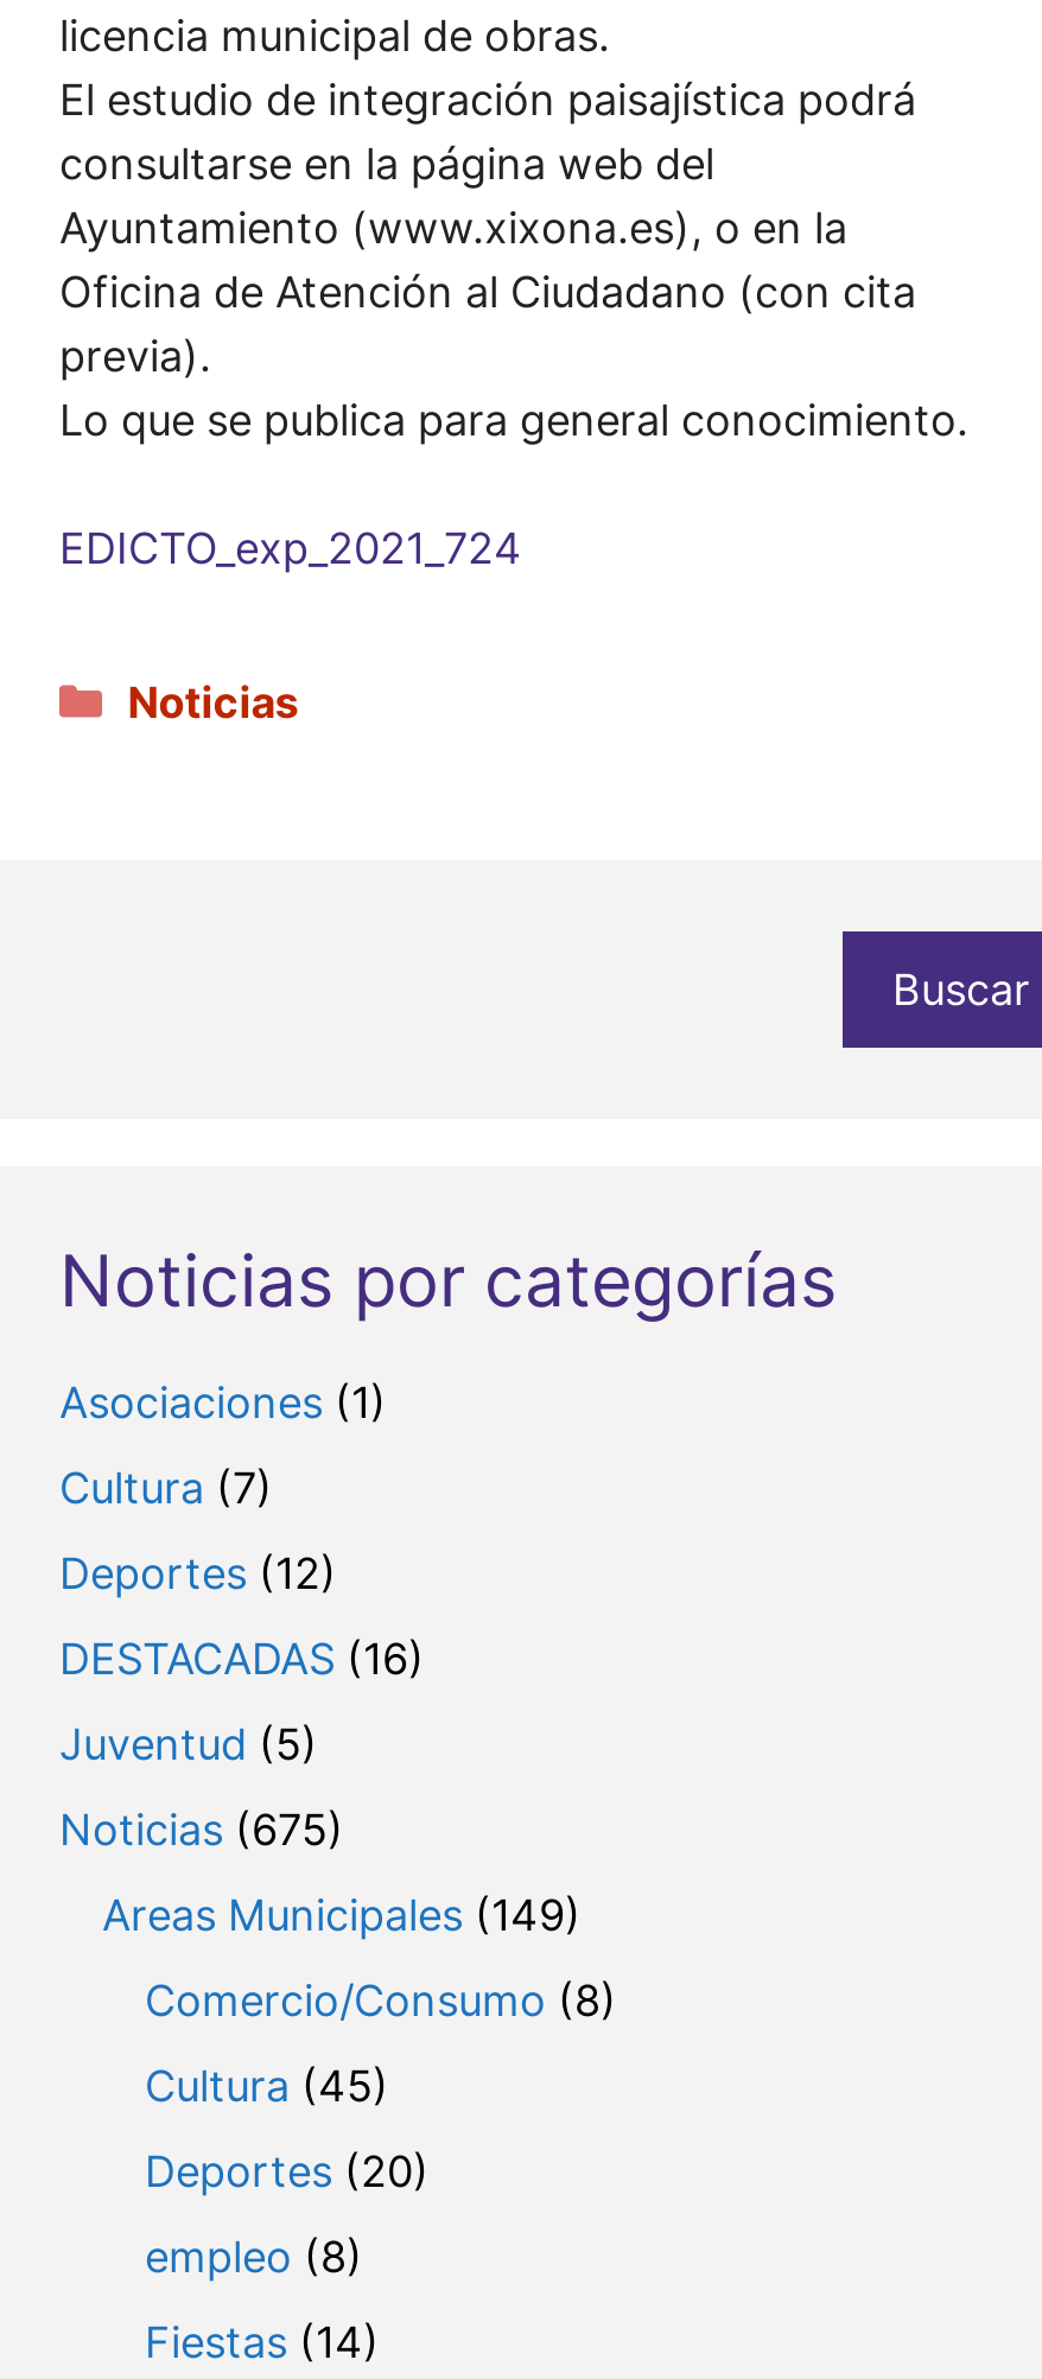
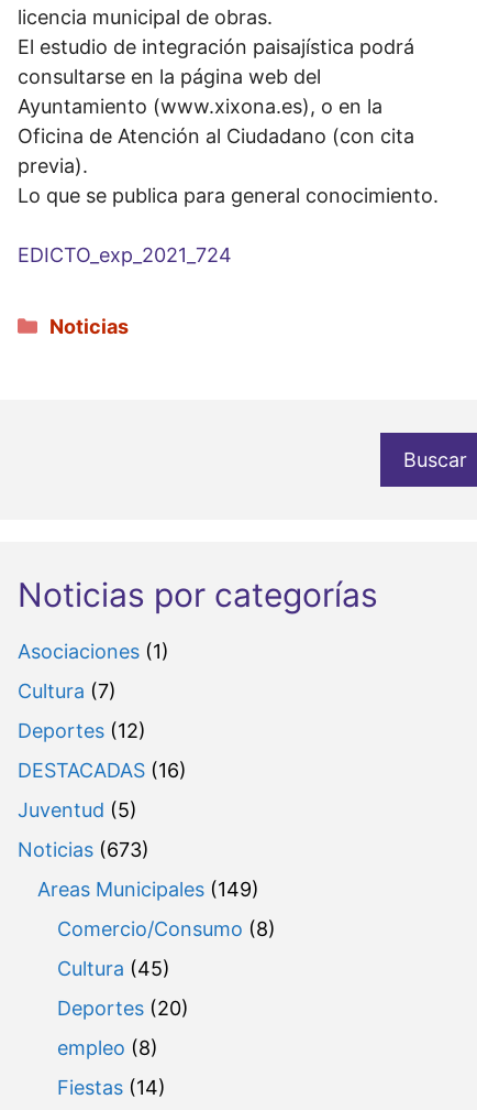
[59,1804,344,1854] Noticias (675) -> [18,838,149,861] Noticias (673)

